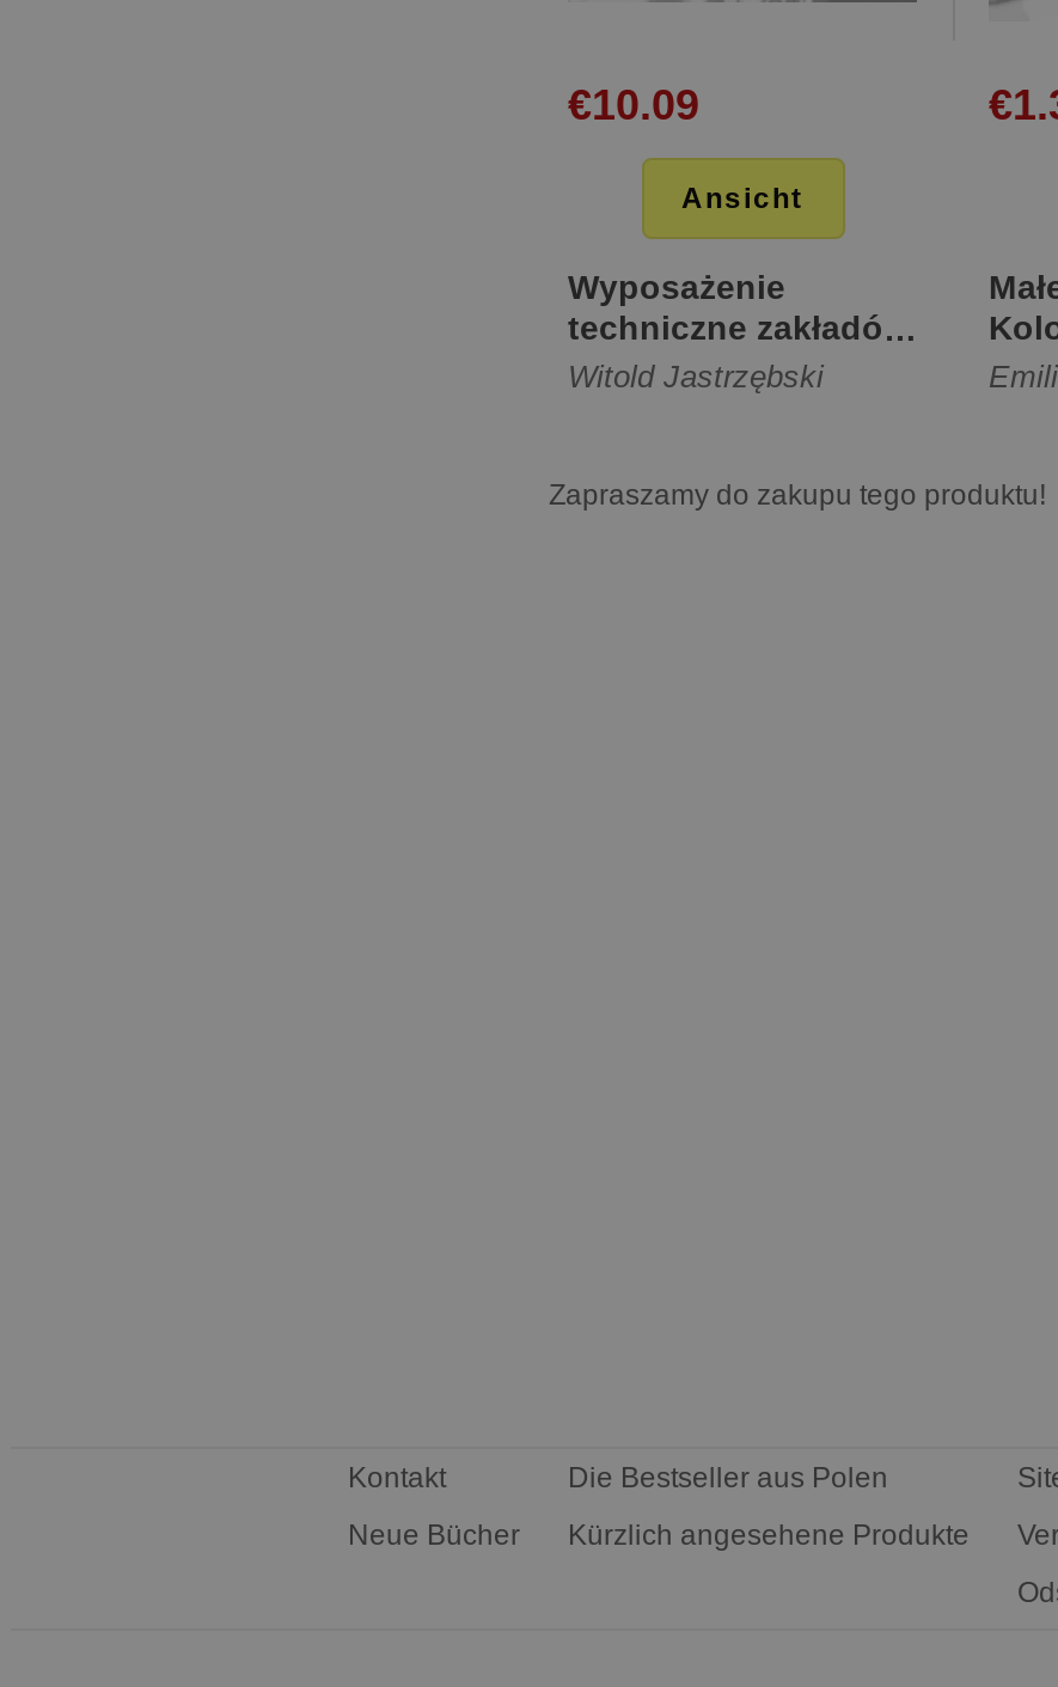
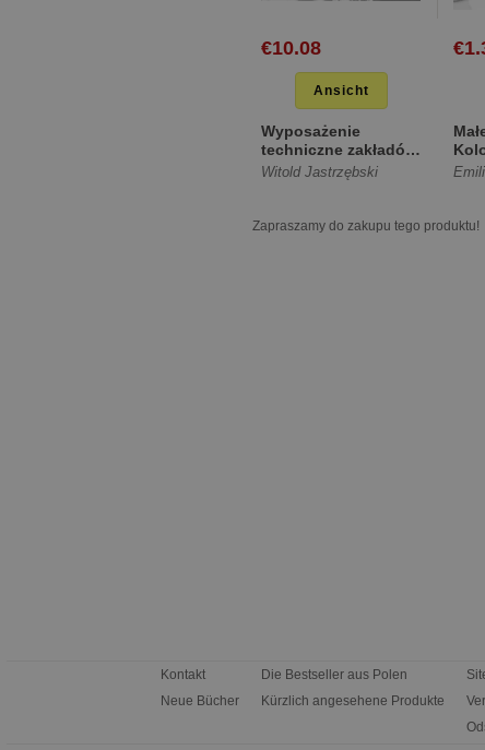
[568,82,699,130] €10.09 -> [261,38,321,59] €10.08

